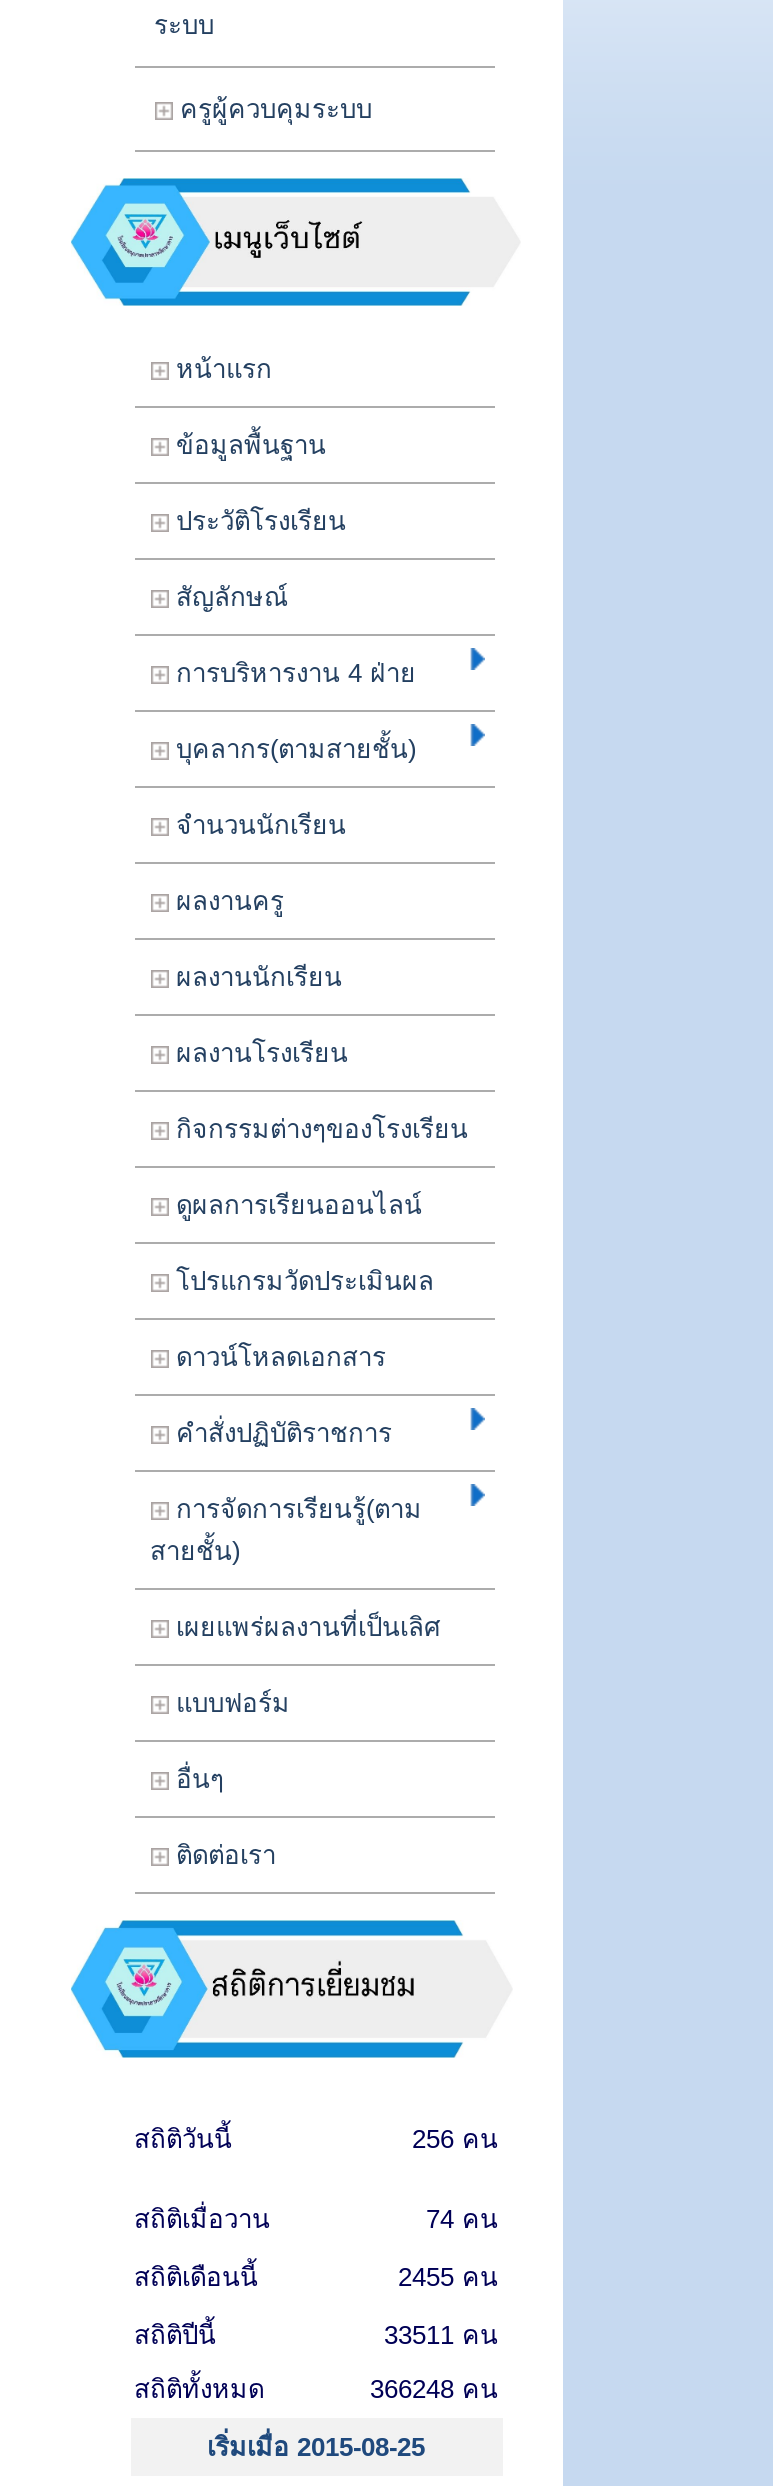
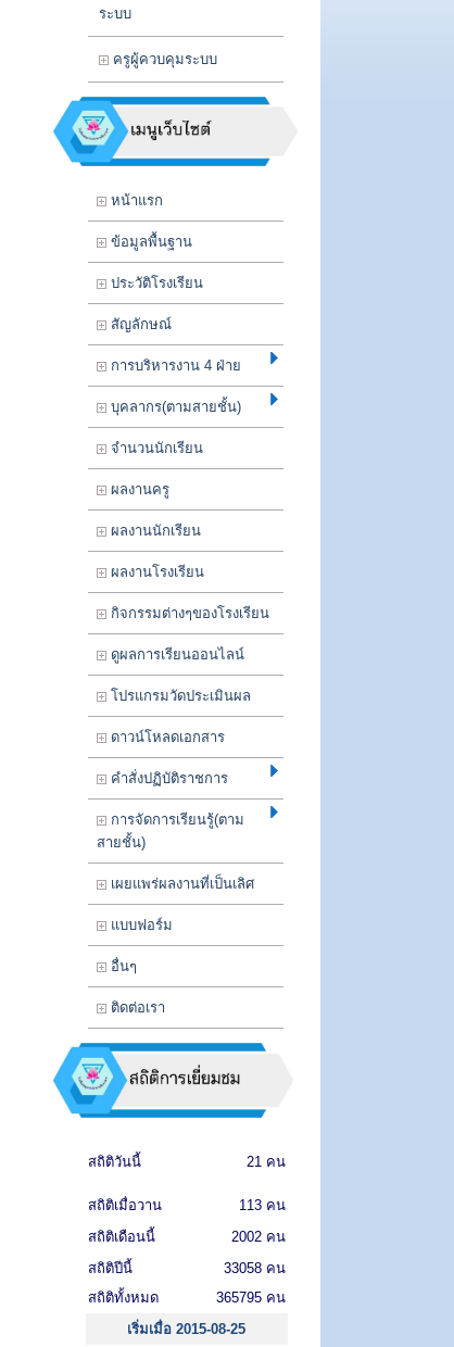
[412,2124,498,2154] 256 คน -> [246,1154,285,1170] 21 คน
[426,2204,498,2234] 74 คน -> [238,1197,285,1213] 113 คน
[398,2262,498,2292] 2455 คน -> [231,1229,285,1245] 2002 คน
[384,2320,498,2350] 33511 คน -> [223,1260,285,1276] 33058 คน
[370,2374,498,2404] 366248 คน -> [216,1289,285,1306] 365795 คน

